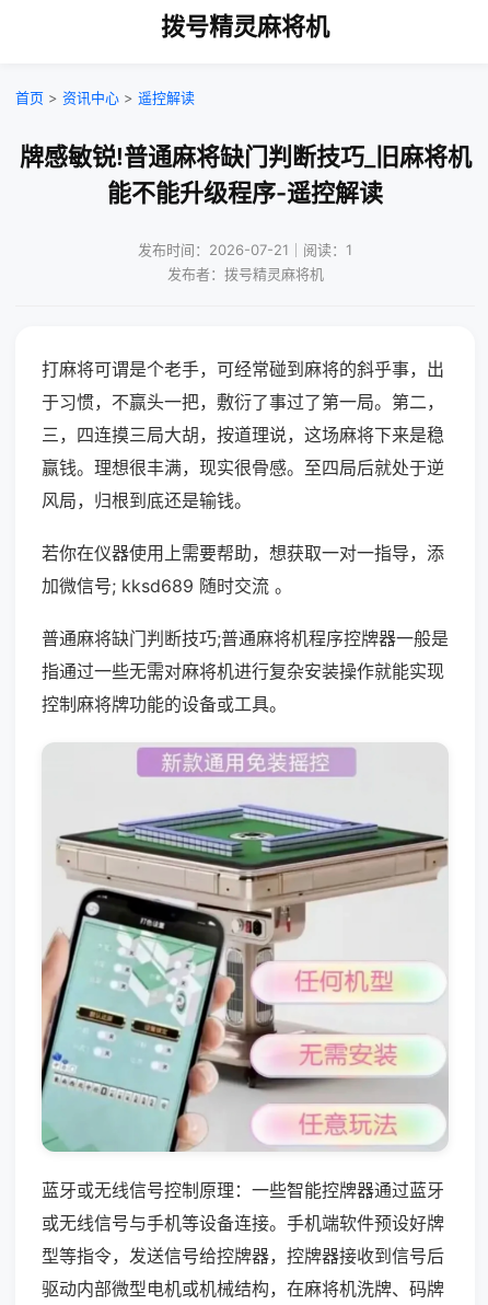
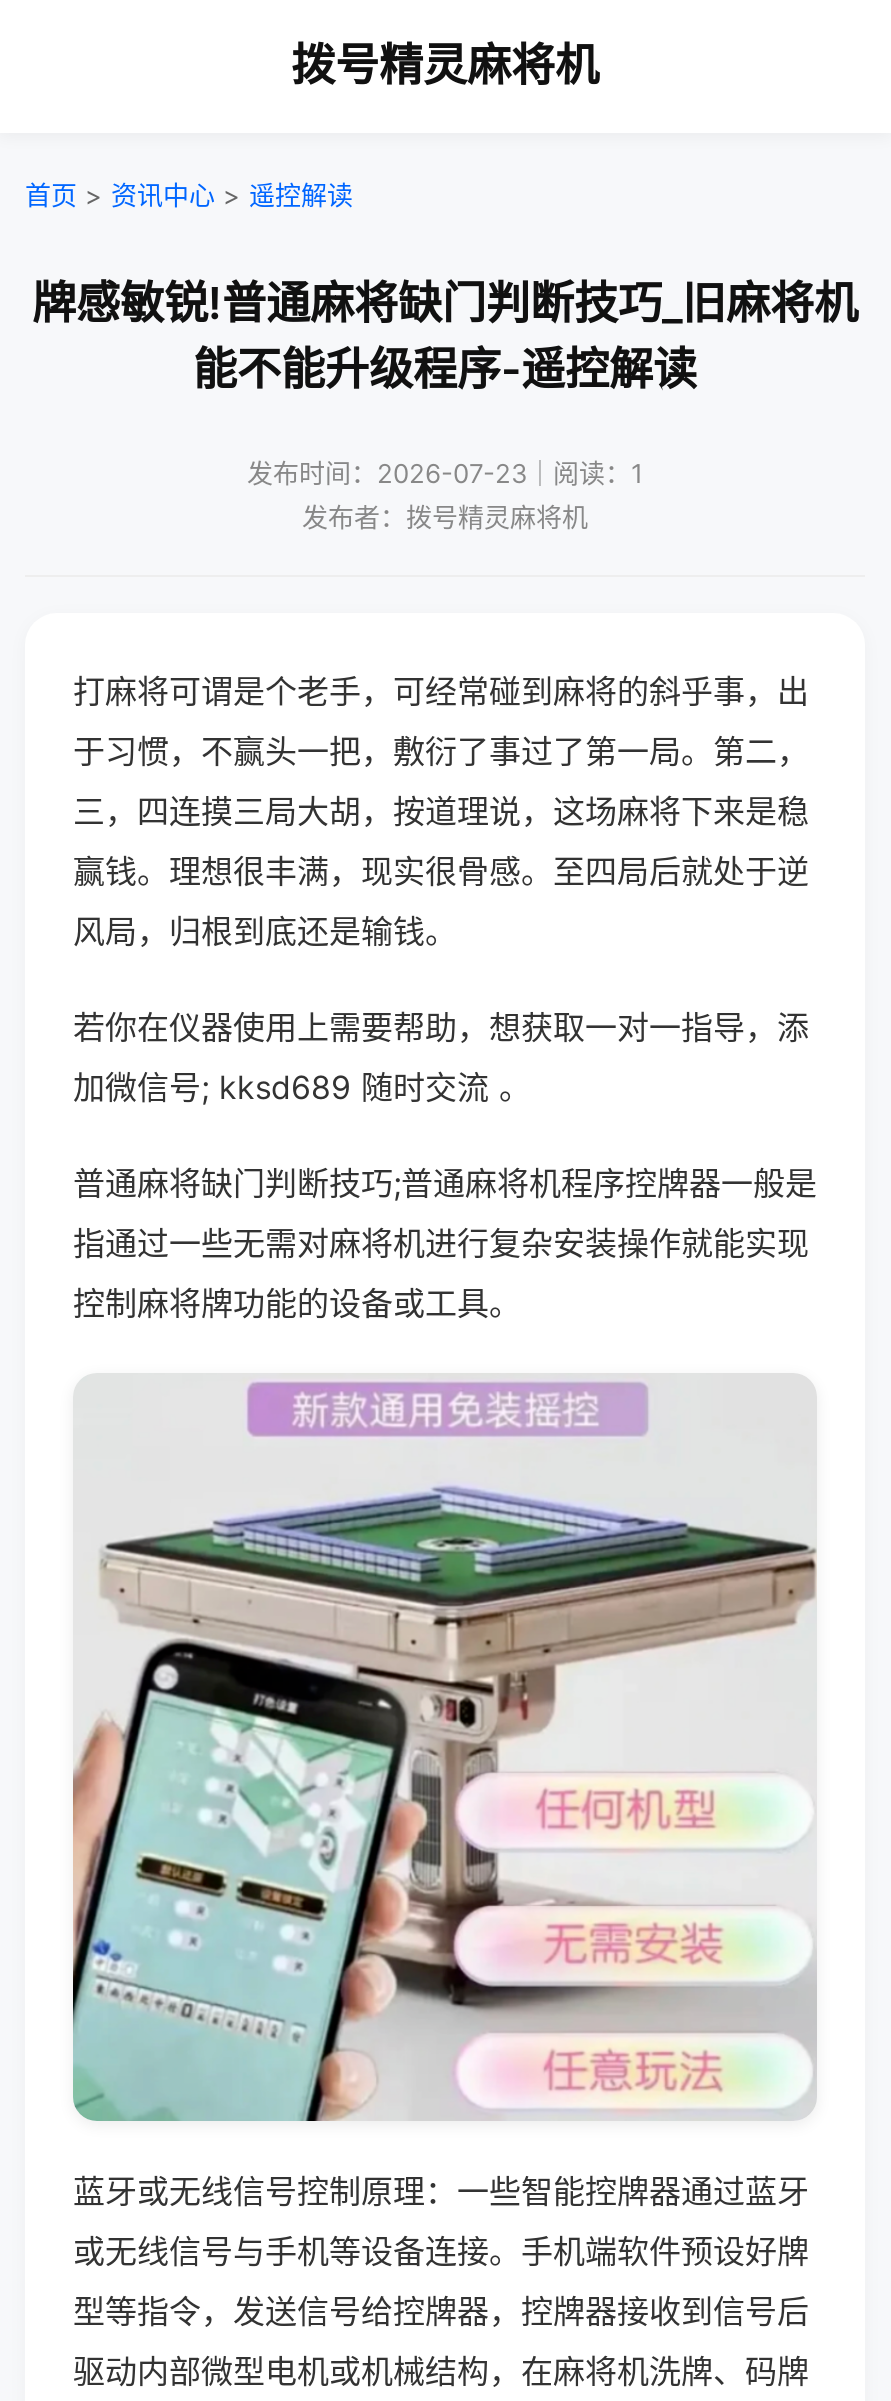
[138,241,352,258] 发布时间：2026-07-21｜阅读：1 -> [247,457,643,489] 发布时间：2026-07-23｜阅读：1

